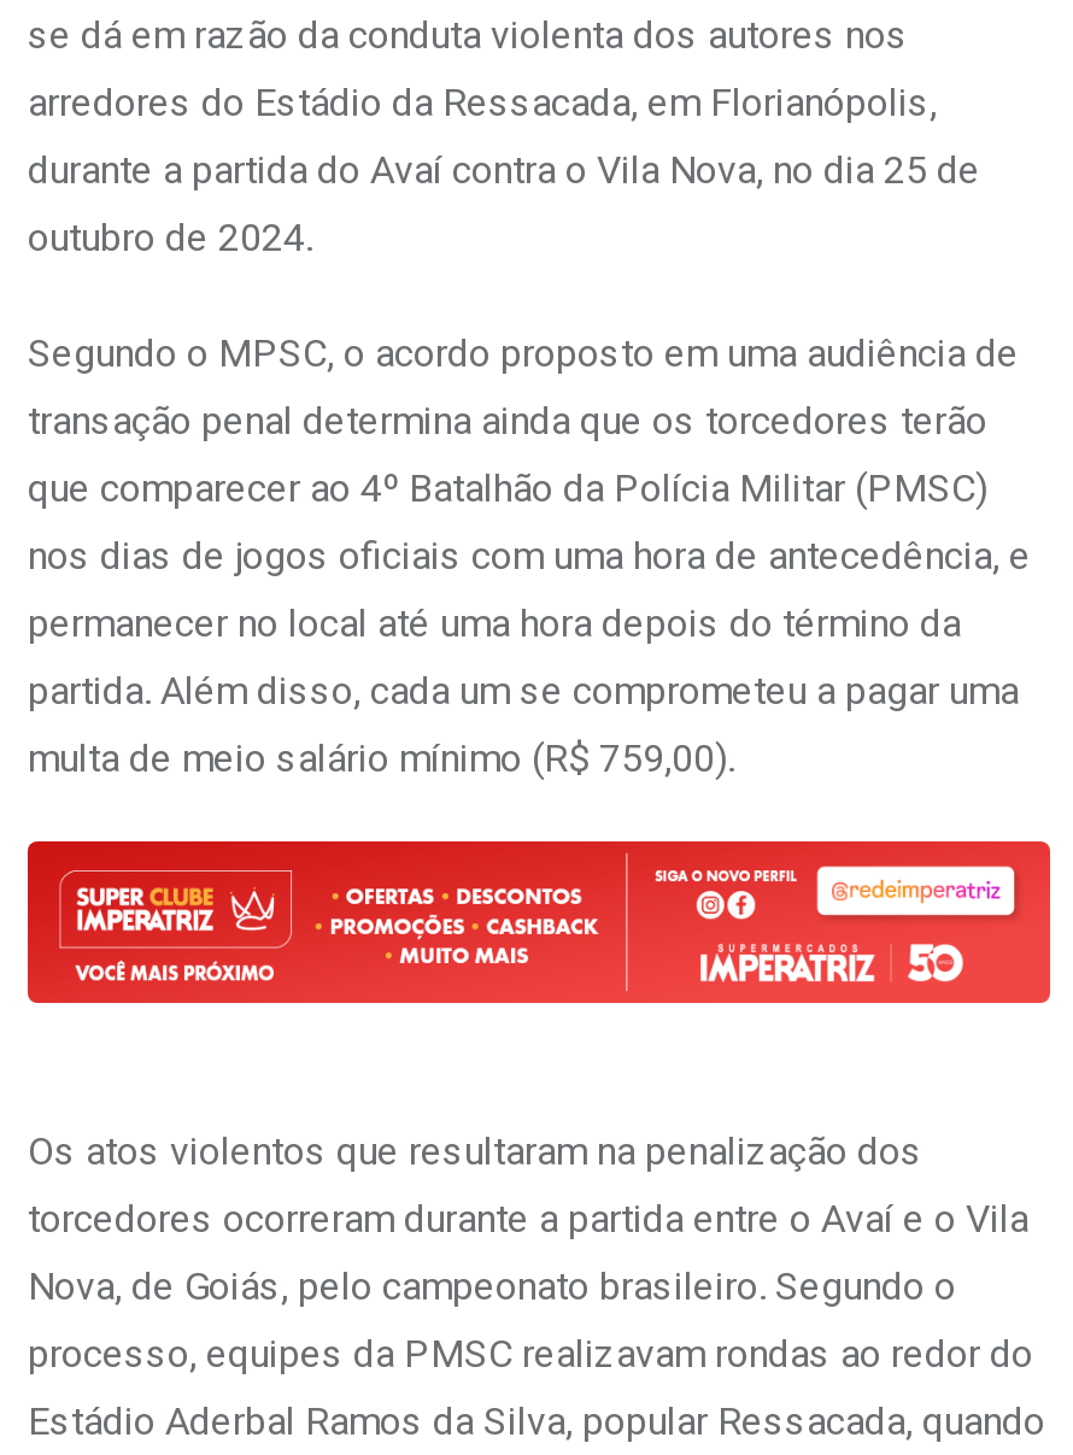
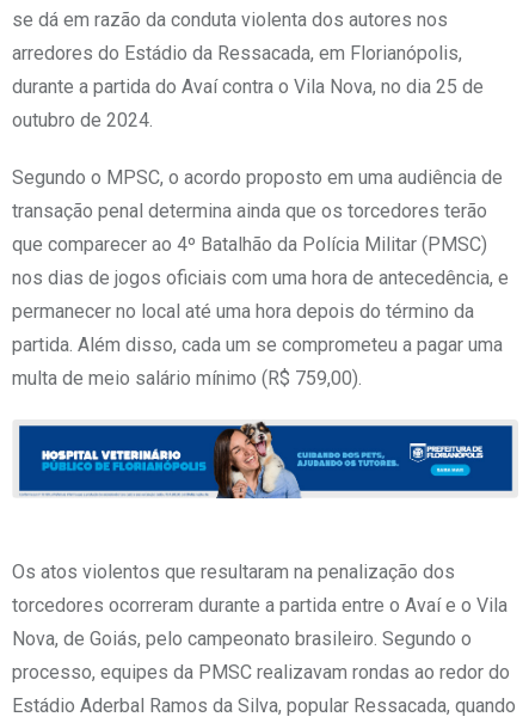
[25,837,1053,1005] [image] -> [12,418,518,500] [image]

